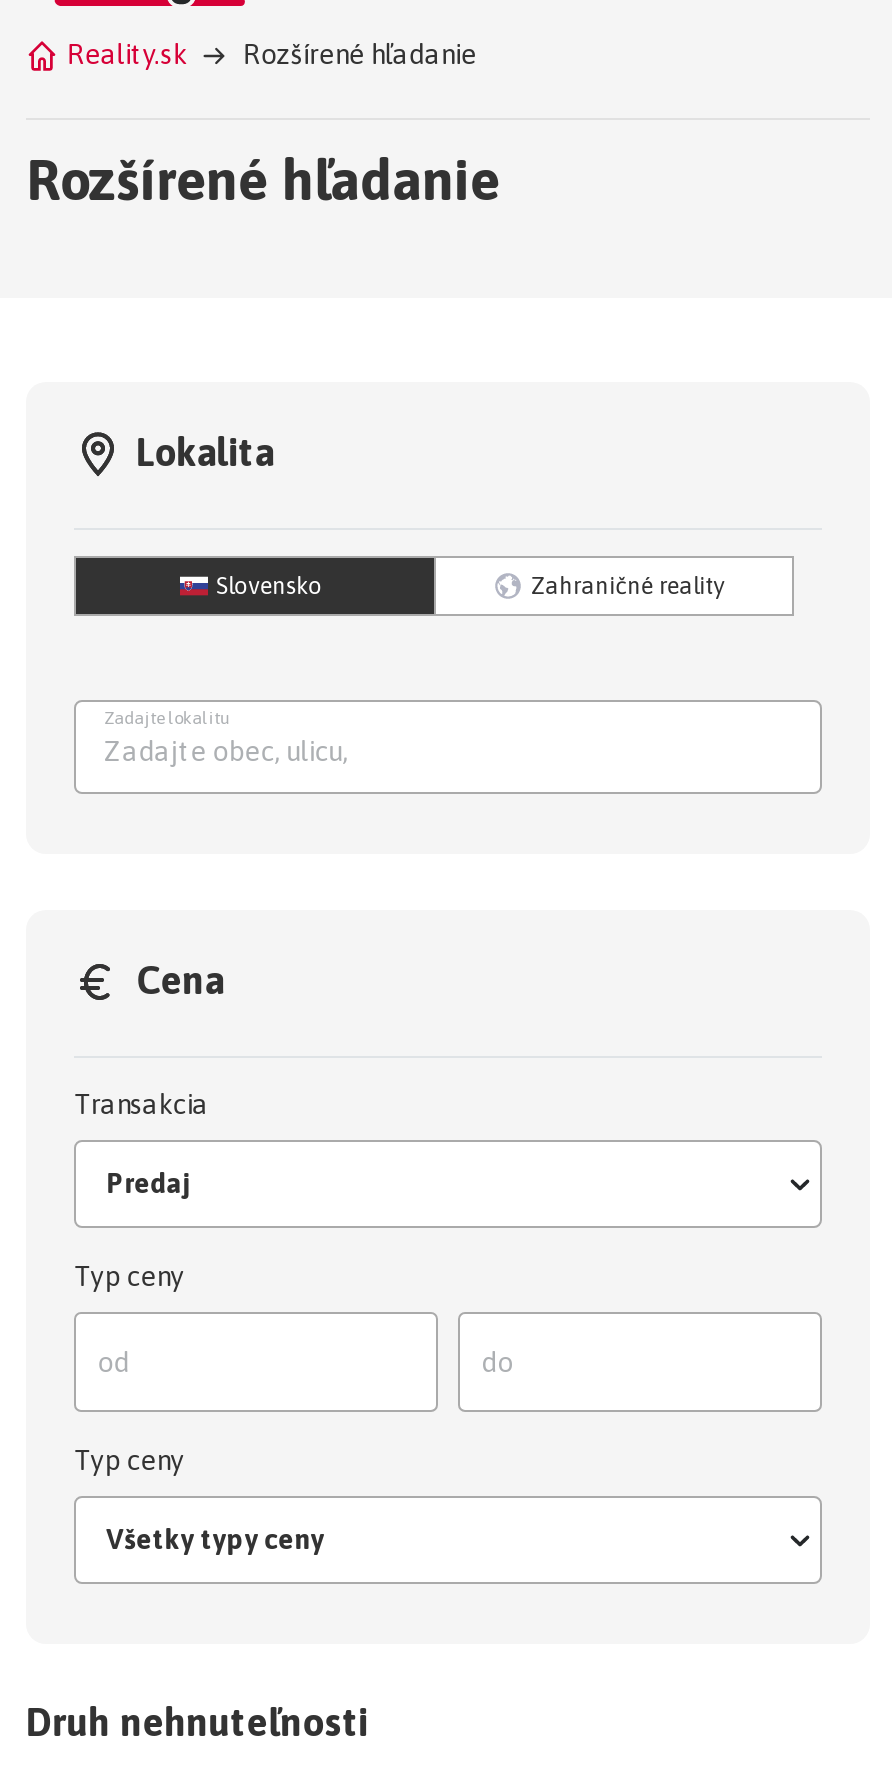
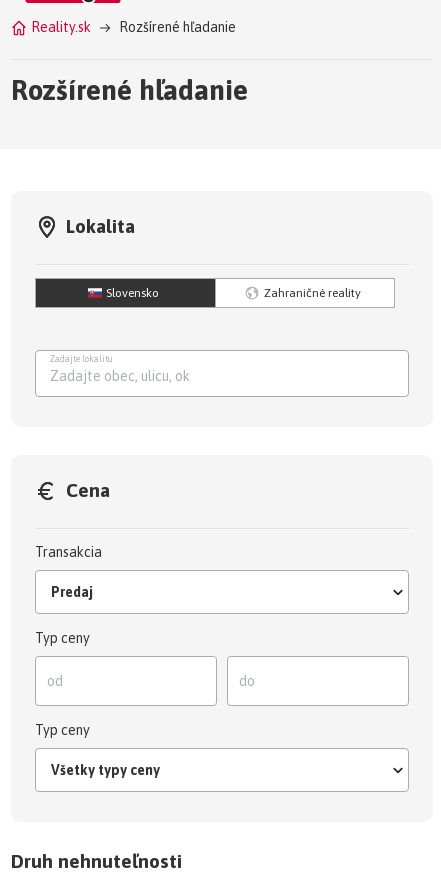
[104,734,280,766] Zadajte obec, -> [50,367,169,383] Zadajte obec, ulicu

